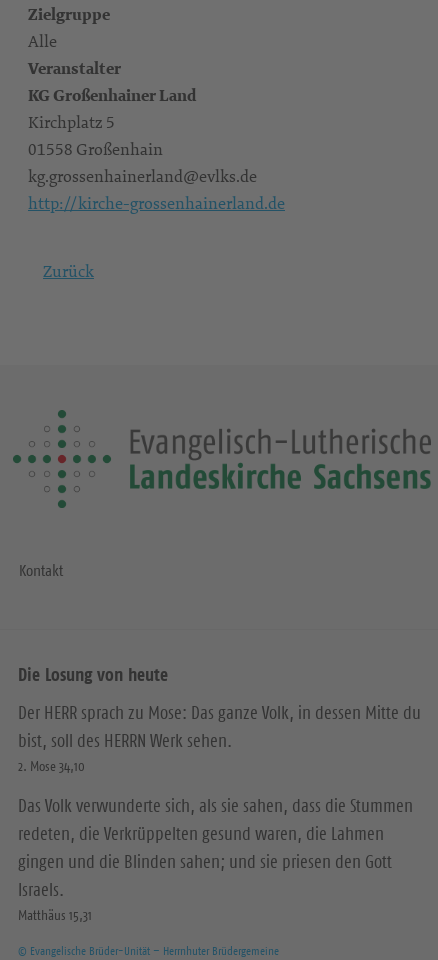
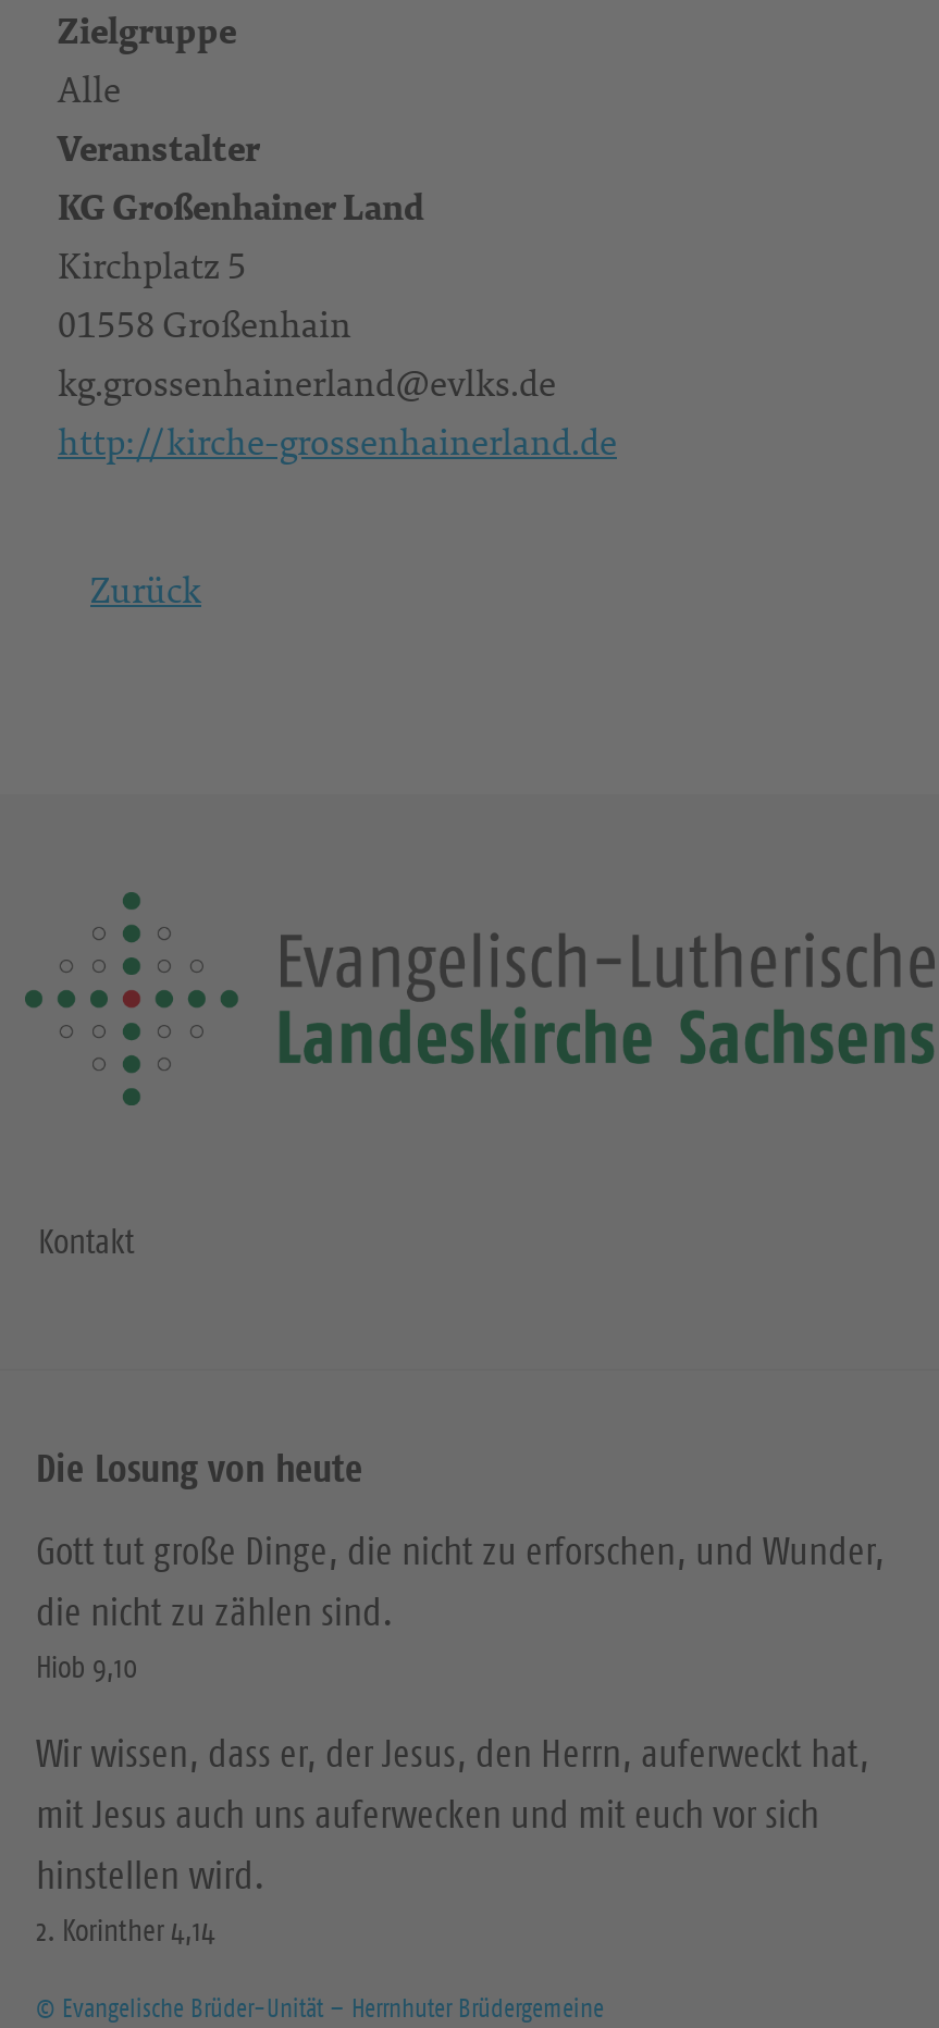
[18,702,421,775] Der HERR sprach zu Mose: Das ganze Volk, in dessen Mitte du | bist, soll des HERRN Werk sehen. | 2. Mose 34,10 -> [36,1527,885,1686] Gott tut große Dinge, die nicht zu erforschen, und Wunder, | die nicht zu zählen sind. | Hiob 9,10
[18,795,413,924] Das Volk verwunderte sich, als sie sahen, dass die Stummen | redeten, die Verkrüppelten gesund waren, die Lahmen | gingen und die Blinden sahen; und sie priesen den Gott | Israels. | Matthäus 15,31 -> [36,1729,869,1949] Wir wissen, dass er, der Jesus, den Herrn, auferweckt hat, | mit Jesus auch uns auferwecken und mit euch vor sich | hinstellen wird. | 2. Korinther 4,14

